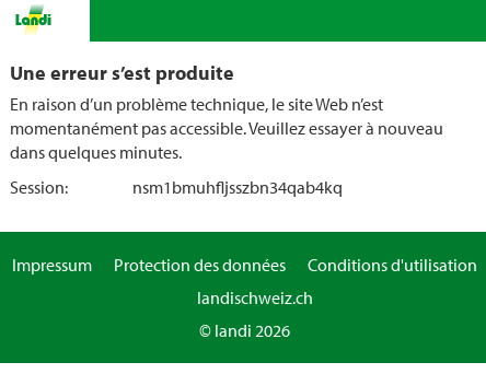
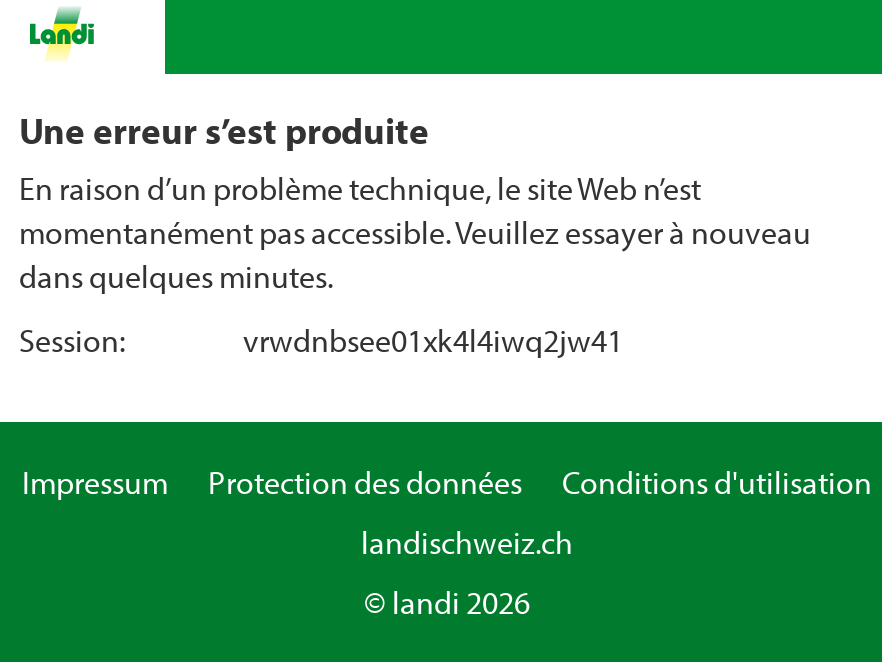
[132,176,343,198] nsm1bmuhfljsszbn34qab4kq -> [243,320,623,360] vrwdnbsee01xk4l4iwq2jw41

